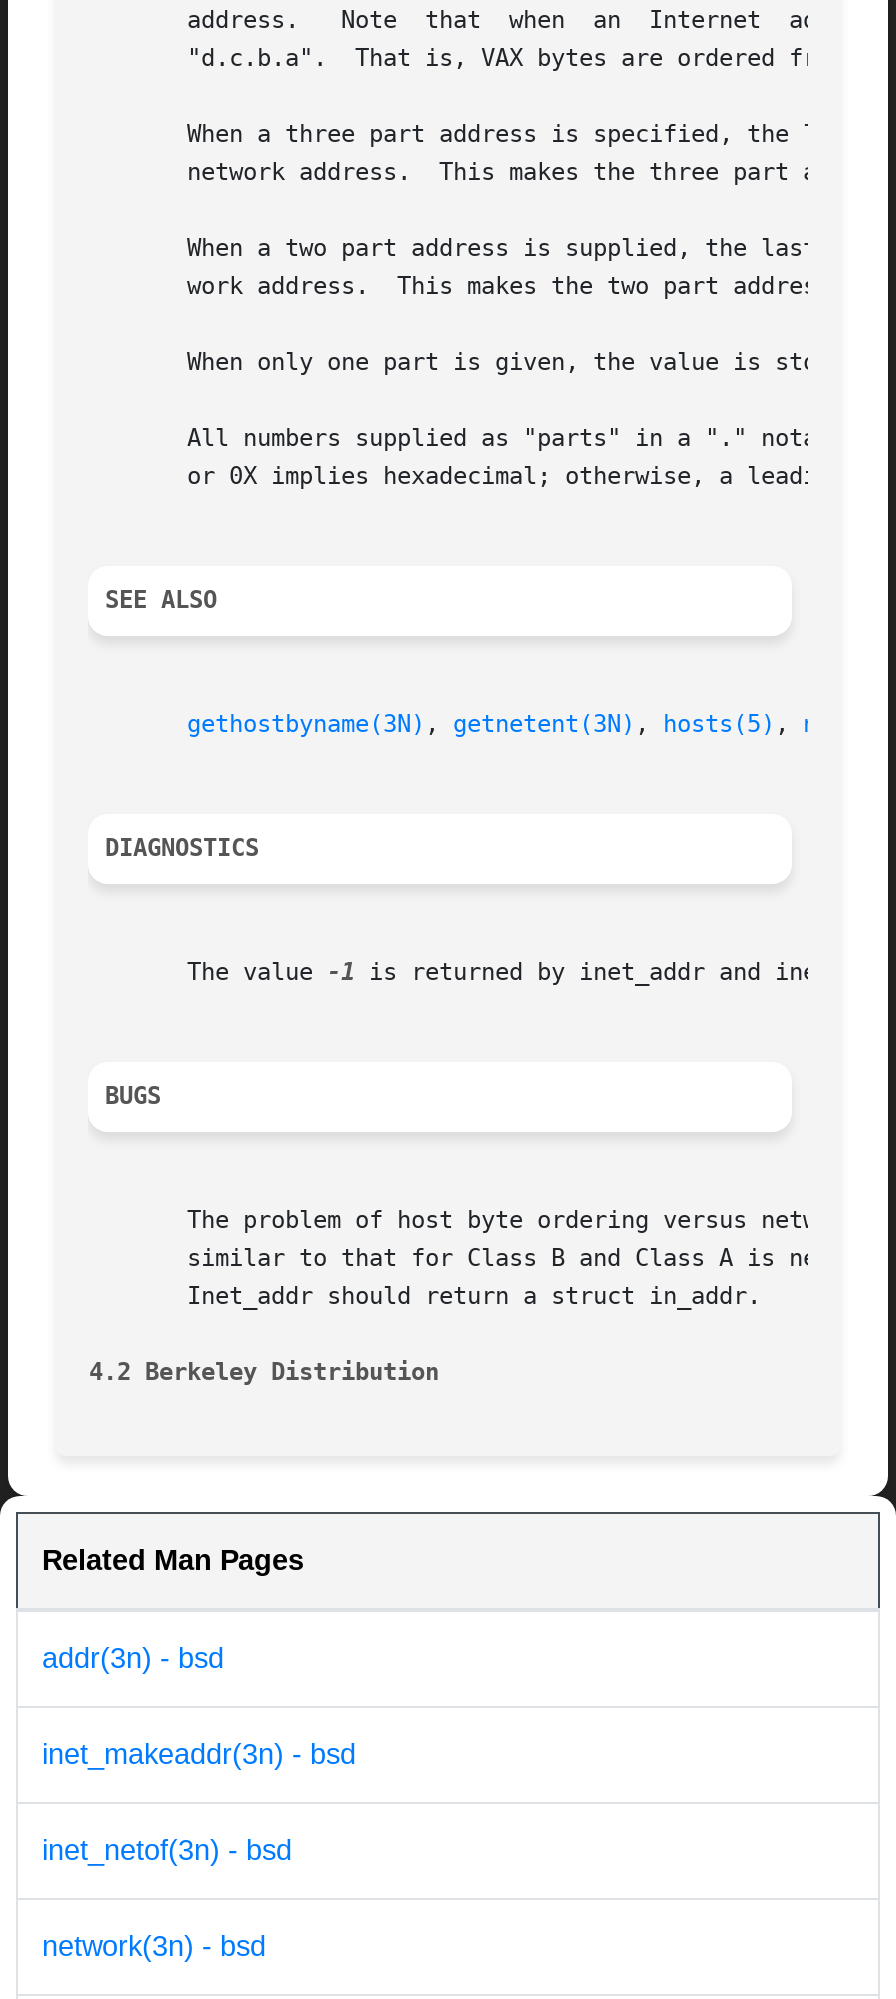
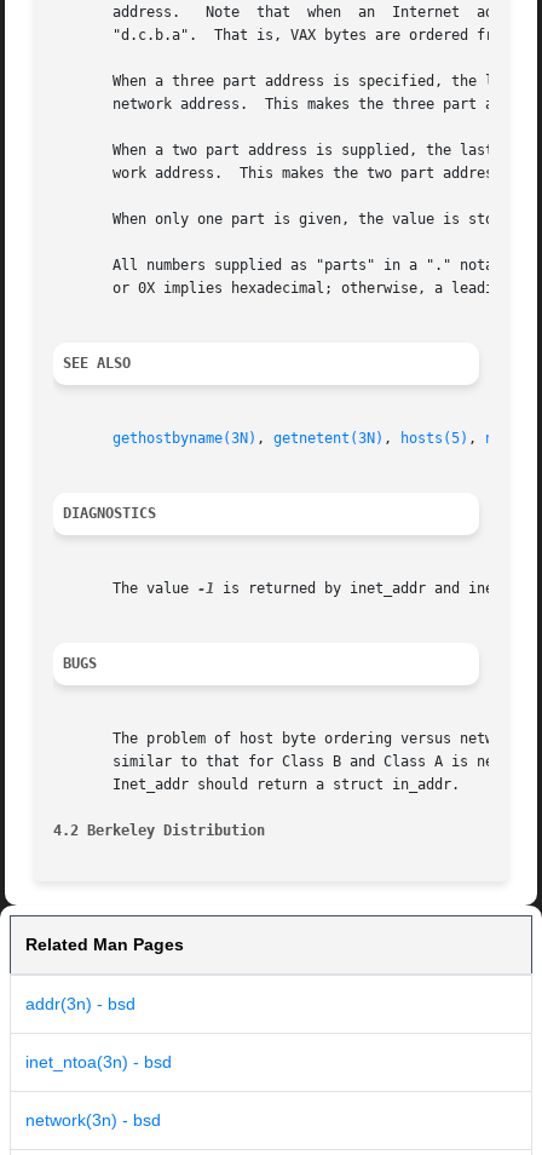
[42,1739,356,1867] inet_makeaddr(3n) - bsd | inet_netof(3n) - bsd -> [25,1052,172,1072] inet_ntoa(3n) - bsd

